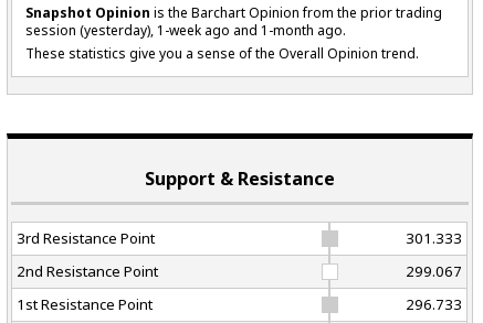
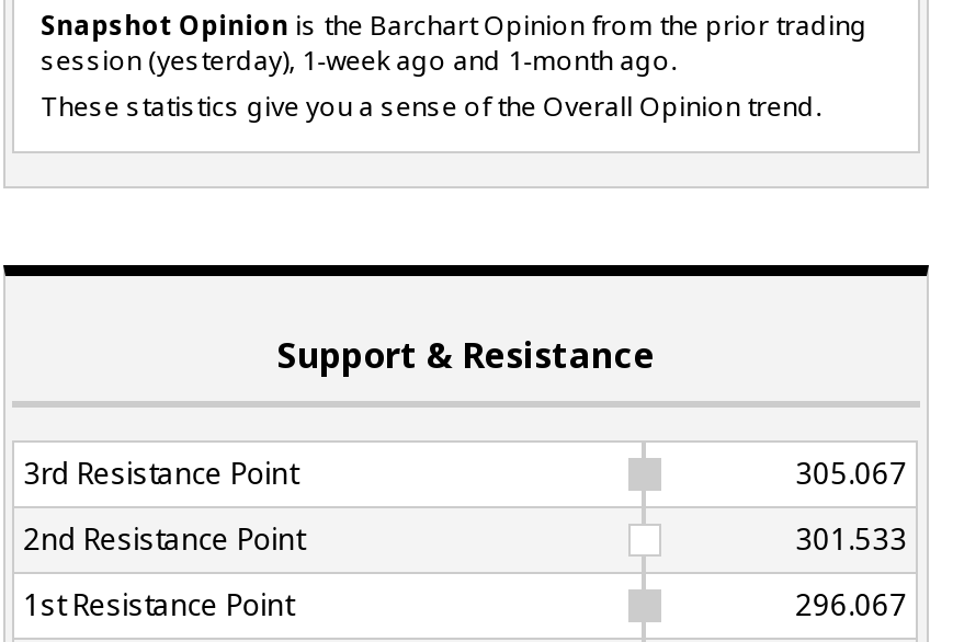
[406,228,462,248] 301.333 -> [795,453,907,493] 305.067
[406,261,462,281] 299.067 -> [795,519,907,558] 301.533
[406,294,462,314] 296.733 -> [795,585,907,624] 296.067

